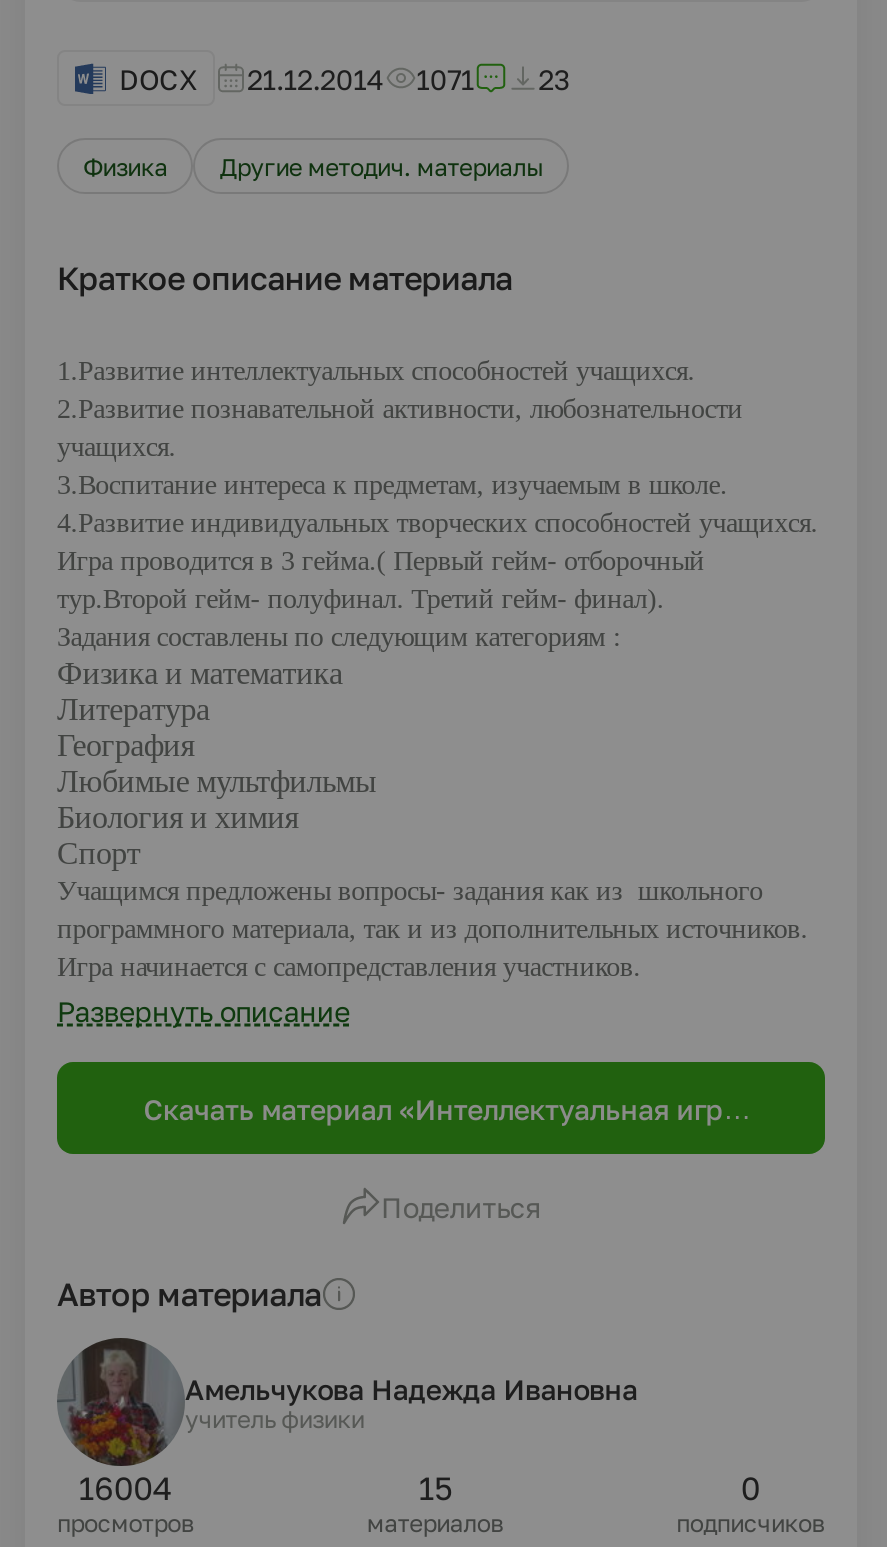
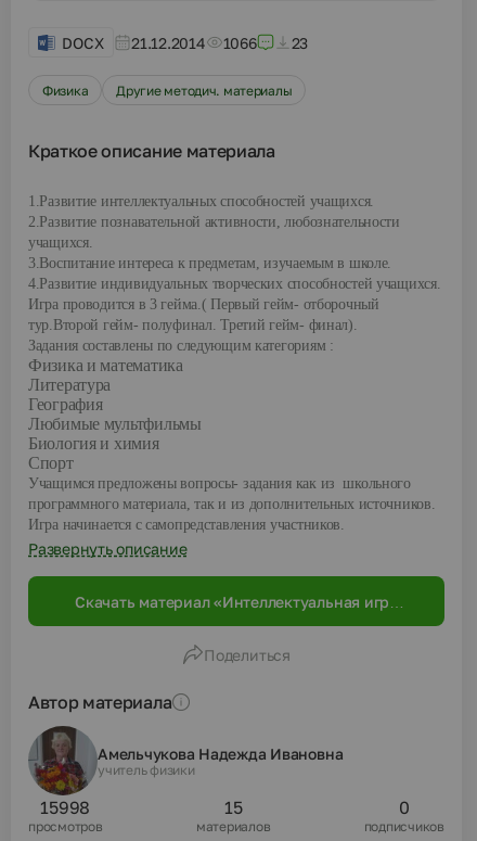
[119,61,569,95] DOCX 21.12.2014 1071 23 -> [62,33,308,52] DOCX 21.12.2014 1066 23
[79,1468,172,1508] 16004 -> [41,797,90,818] 15998

